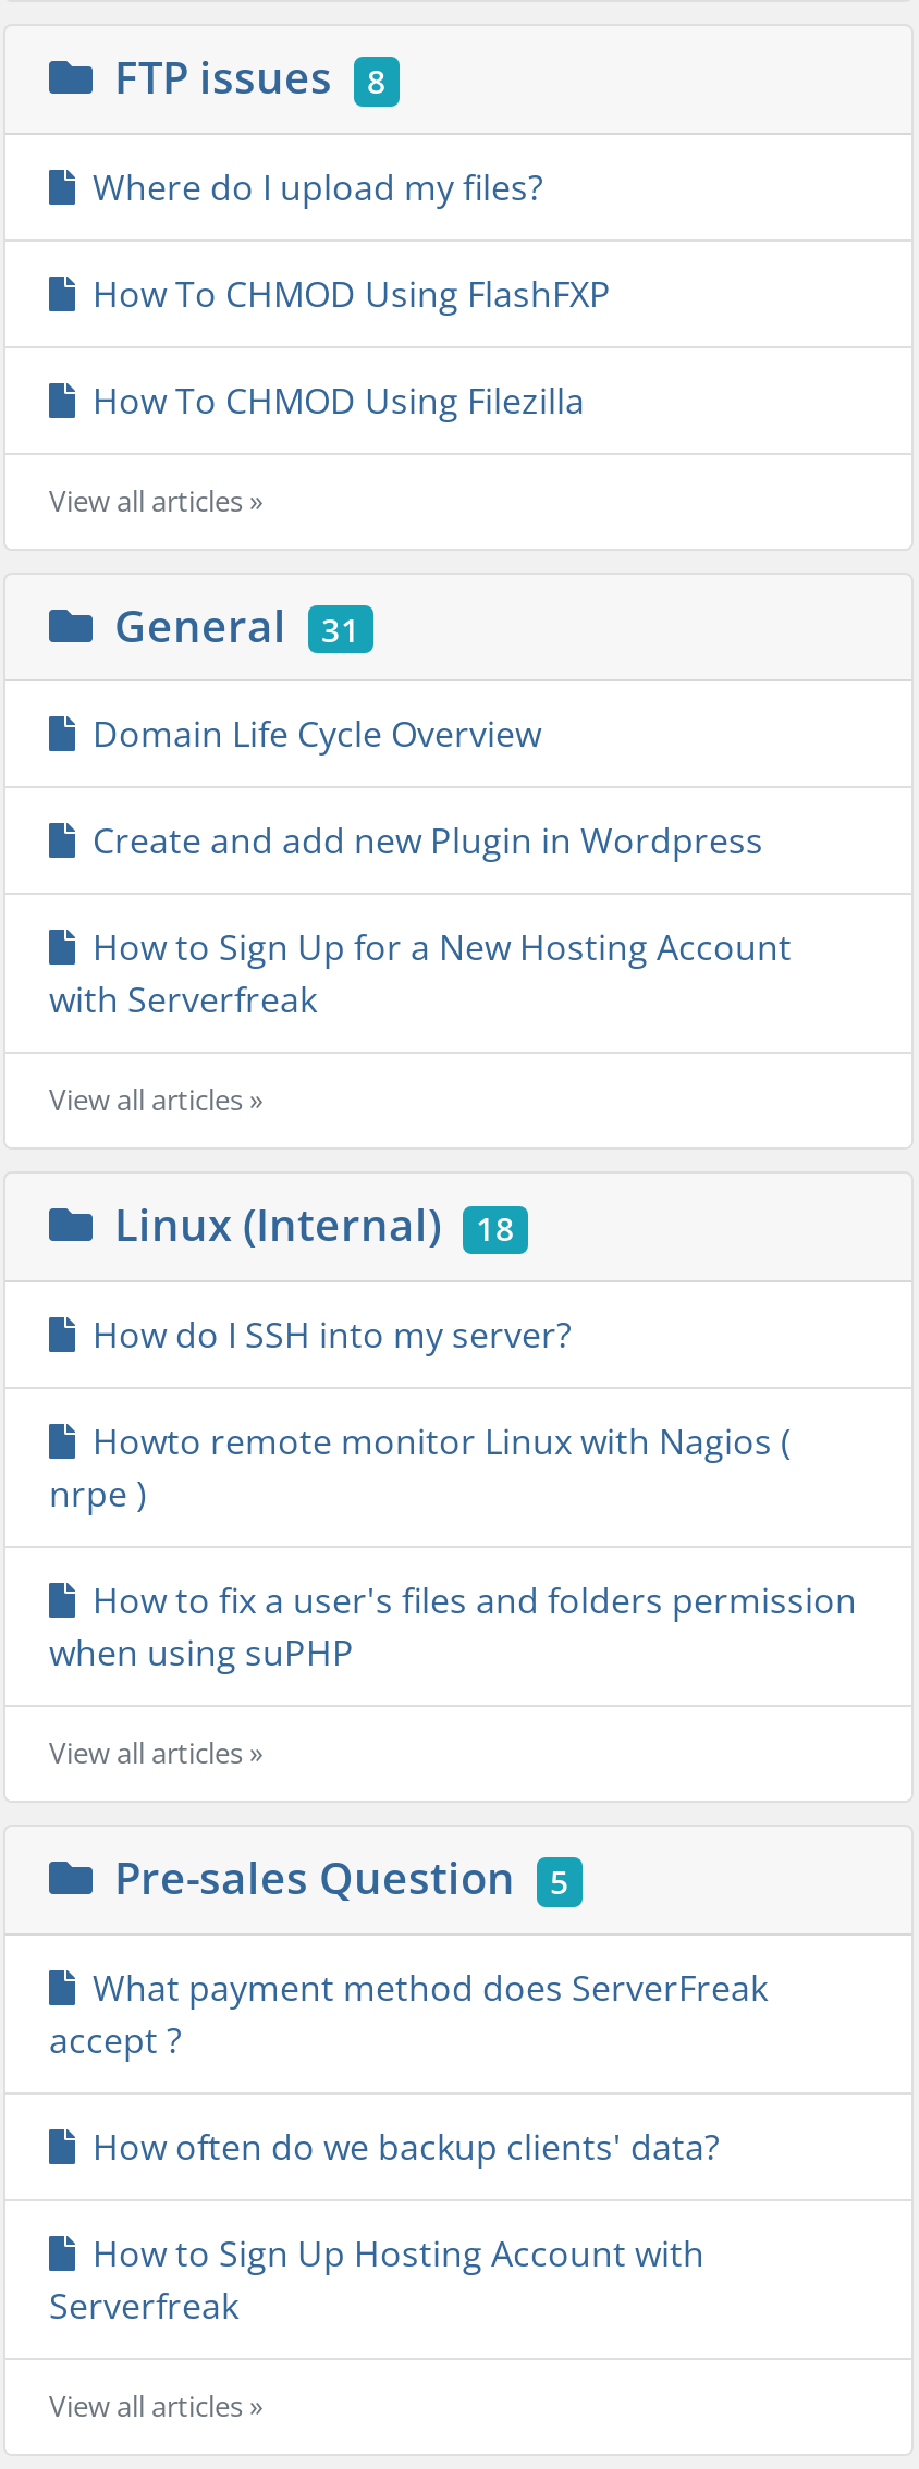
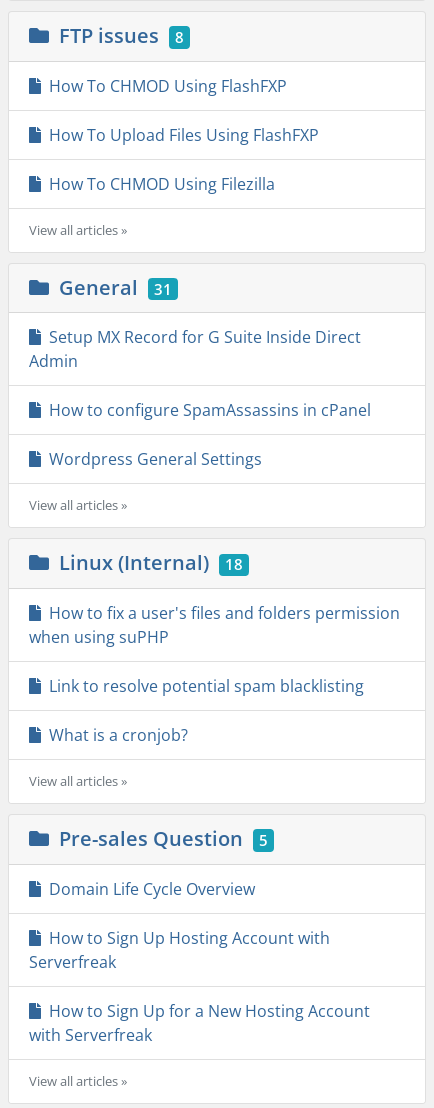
[75,162,543,210] Where do I upload my files? -> none
moved [75,269,611,317] -> [41,74,287,96]: How To CHMOD Using FlashFXP
none -> [41,123,319,145] How To Upload Files Using FlashFXP
none -> [29,326,361,372] Setup MX Record for G Suite Inside Direct | Admin
none -> [41,448,262,470] Wordpress General Settings
moved [75,710,541,758] -> [41,878,255,900]: Domain Life Cycle Overview
[75,817,763,865] Create and add new Plugin in Wordpress -> [41,399,371,421] How to configure SpamAssassins in cPanel
moved [49,924,792,1024] -> [29,1000,370,1046]: How to Sign Up for a New Hosting Account | with Serverfreak
[49,1311,792,1518] How do I SSH into my server? | Howto remote monitor Linux with Nagios ( | nrpe ) -> none
moved [49,1576,857,1676] -> [29,602,400,648]: How to fix a user's files and folders permission | when using suPHP
none -> [41,675,364,746] Link to resolve potential spam blacklisting | What is a cronjob?
[49,1963,768,2170] What payment method does ServerFreak | accept ? | How often do we backup clients' data? -> none
moved [49,2229,704,2329] -> [29,927,330,973]: How to Sign Up Hosting Account with | Serverfreak

